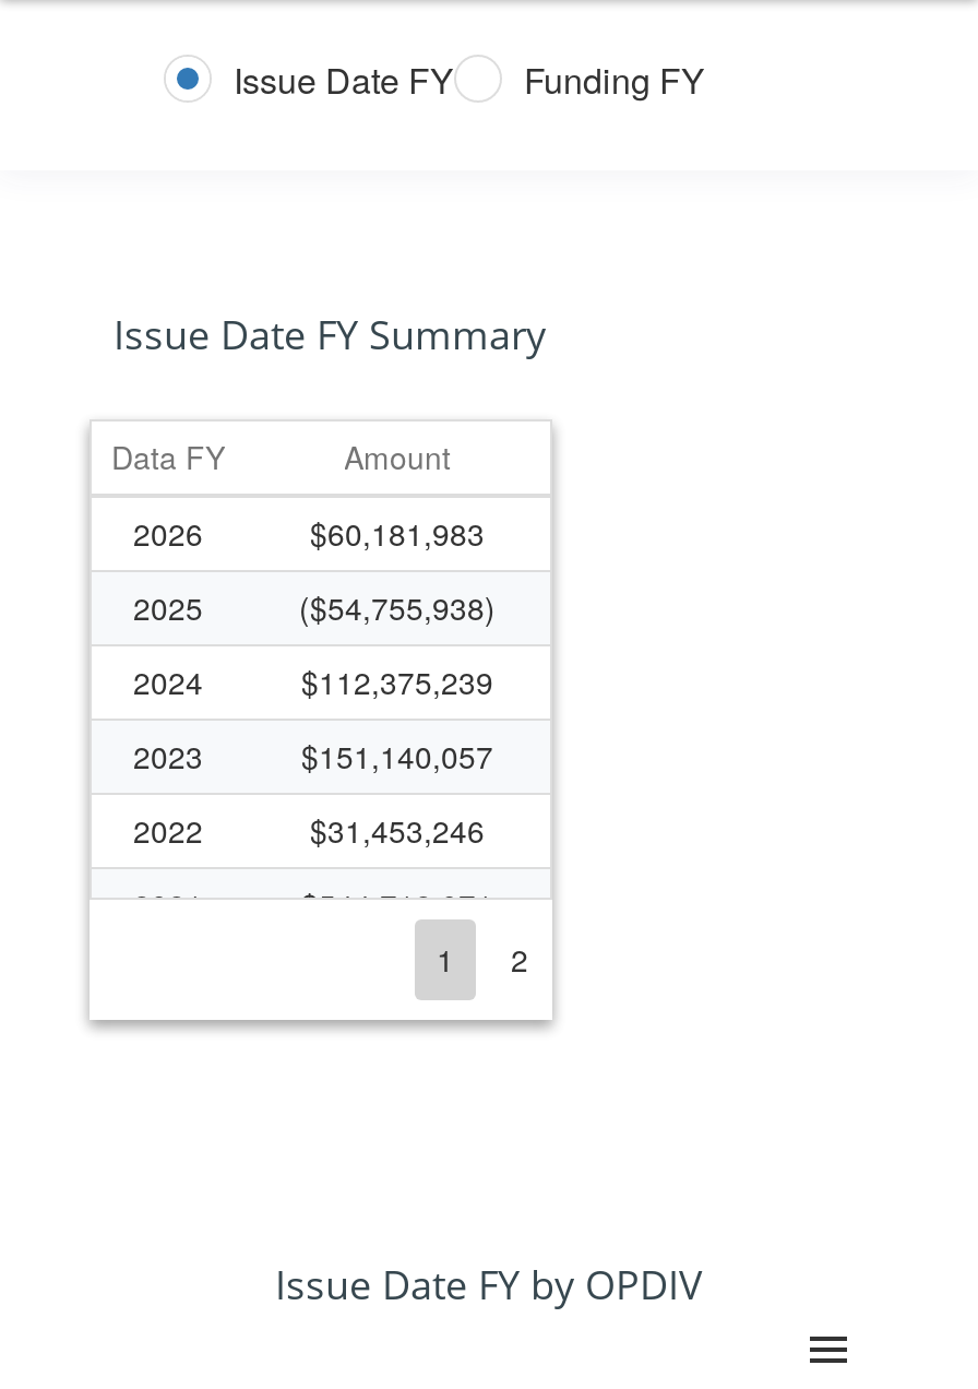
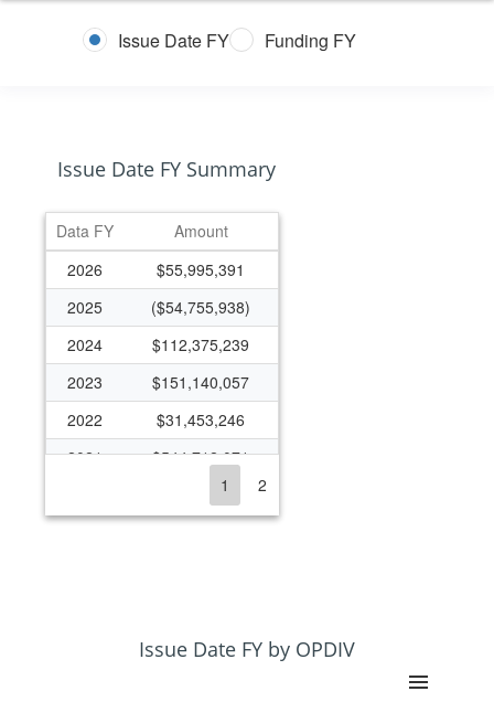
[310,511,485,555] $60,181,983 -> [157,258,245,280] $55,995,391

